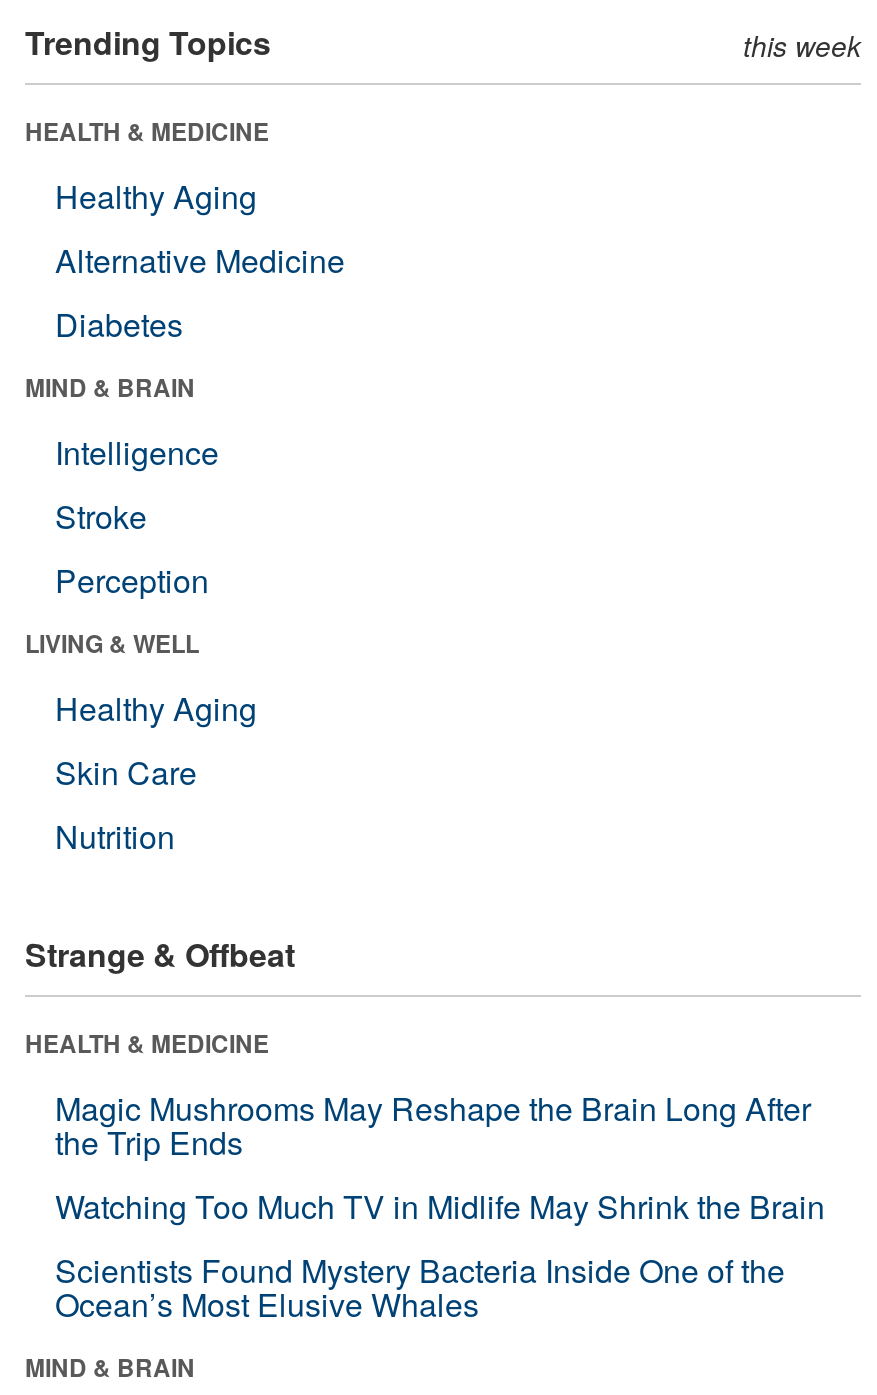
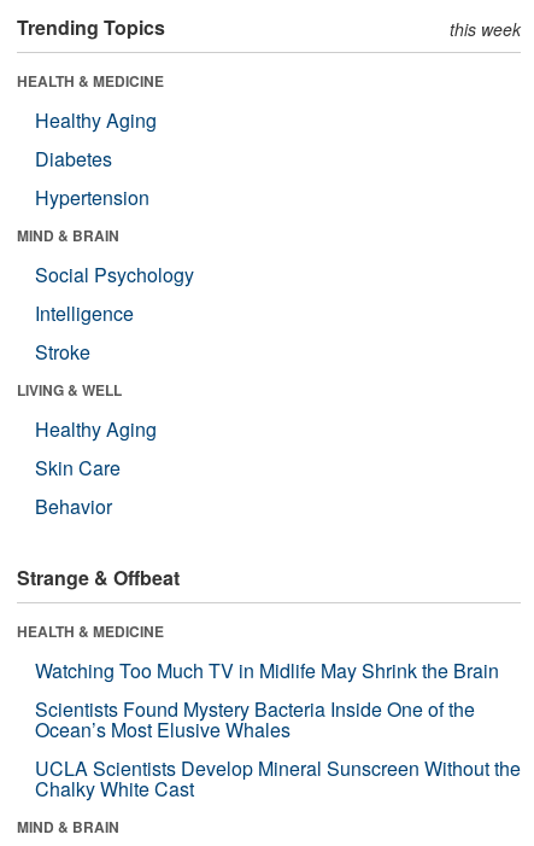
[55,237,345,283] Alternative Medicine -> none
moved [55,301,183,347] -> [35,145,112,172]: Diabetes
none -> [35,183,149,211] Hypertension
none -> [35,260,194,288] Social Psychology
moved [55,429,219,539] -> [35,299,134,365]: Intelligence | Stroke
[55,557,209,603] Perception -> none
[55,813,175,859] Nutrition -> [35,492,112,520] Behavior
[55,1085,811,1165] Magic Mushrooms May Reshape the Brain Long After | the Trip Ends -> none
moved [55,1183,825,1327] -> [35,656,499,743]: Watching Too Much TV in Midlife May Shrink the Brain | Scientists Found Mystery Bacteria Inside One of the | Ocean’s Most Elusive Whales
none -> [35,754,521,802] UCLA Scientists Develop Mineral Sunscreen Without the | Chalky White Cast

